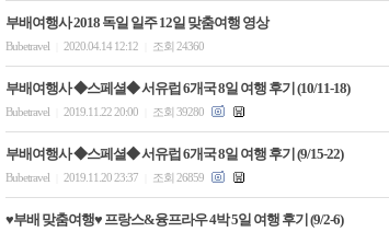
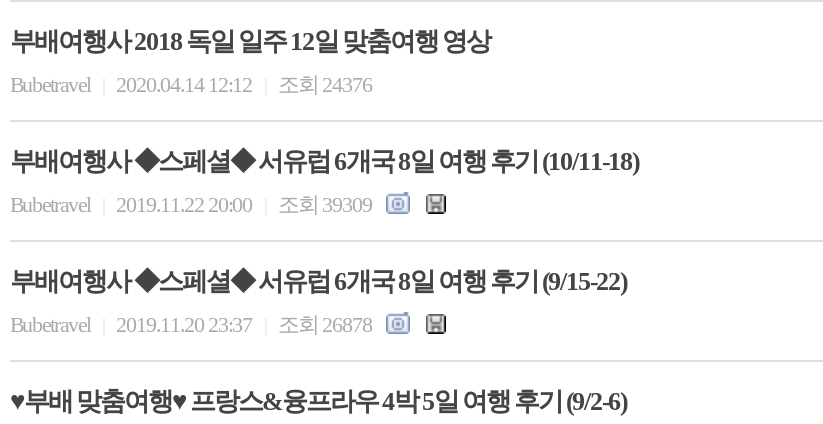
[5,39,204,52] Bubetravel 2020.04.14 12:12 조회 24360 -> [10,71,372,95] Bubetravel 2020.04.14 12:12 조회 24376
[5,105,206,118] Bubetravel 2019.11.22 20:00 조회 39280 -> [10,191,376,215] Bubetravel 2019.11.22 20:00 조회 39309
[5,170,206,183] Bubetravel 2019.11.20 23:37 조회 26859 -> [10,311,376,335] Bubetravel 2019.11.20 23:37 조회 26878

